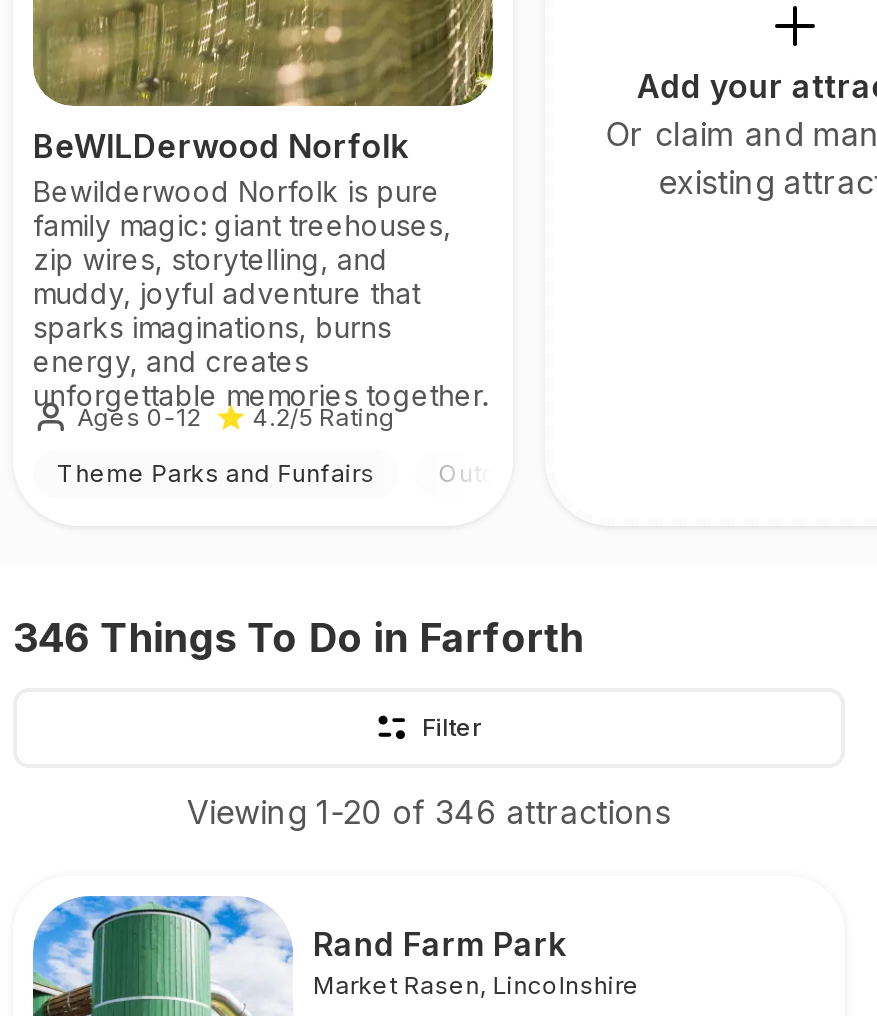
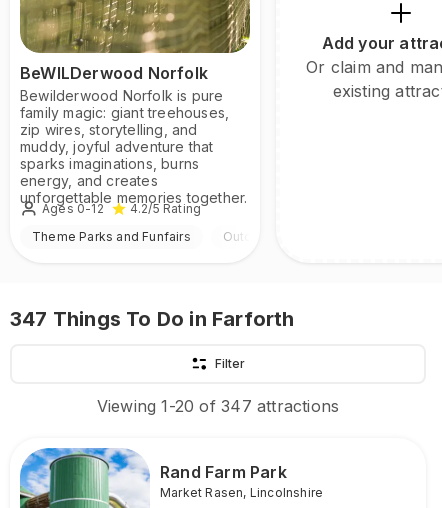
[13,615,584,663] 346 Things To Do in Farforth -> [10,307,295,331] 347 Things To Do in Farforth
[187,793,671,833] Viewing 1-20 of 346 attractions -> [97,396,339,416] Viewing 1-20 of 347 attractions

